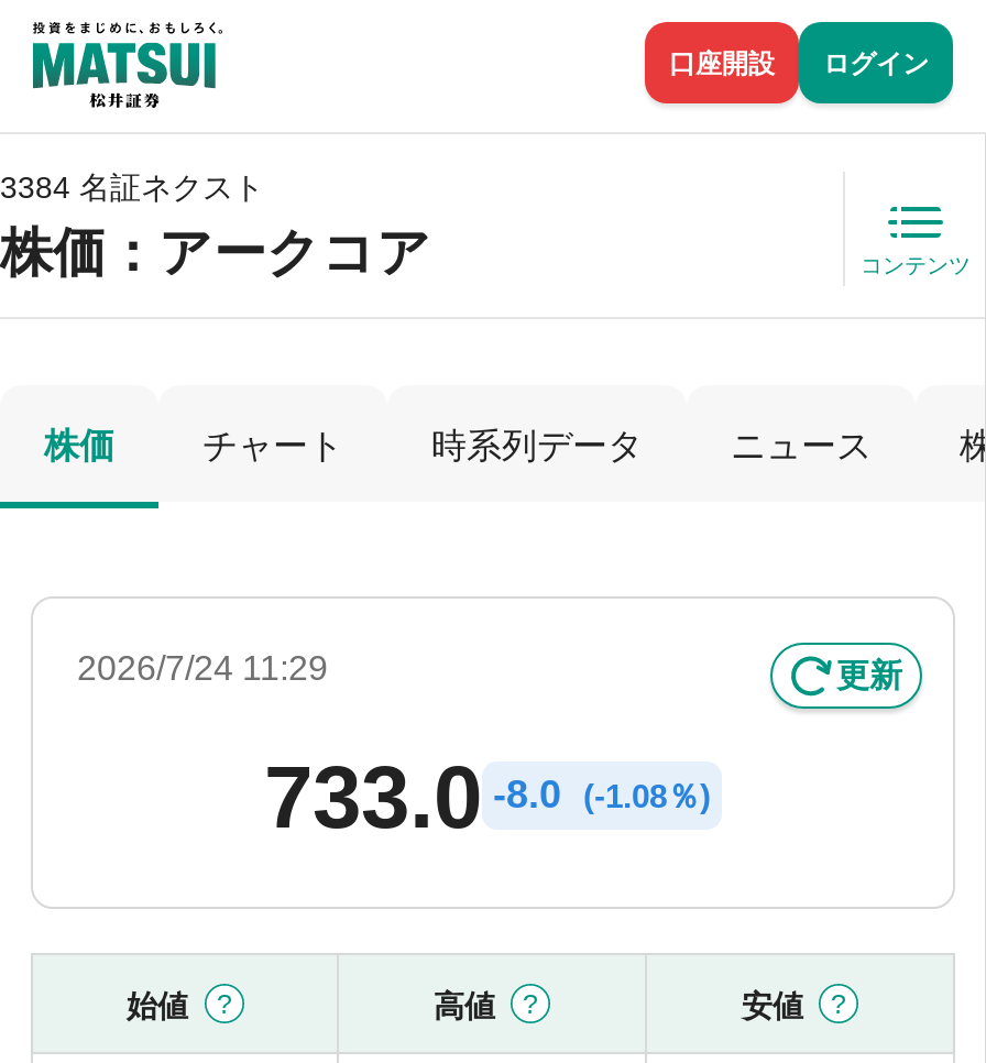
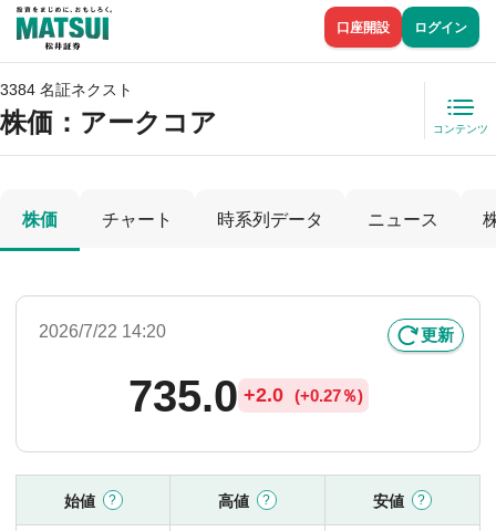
[77,649,328,687] 2026/7/24 11:29 -> [39,322,166,341] 2026/7/22 14:20
[264,748,711,845] 733.0 -8.0 (- 1.08％) -> [128,372,363,420] 735.0 +2.0 (+ 0.27％)

